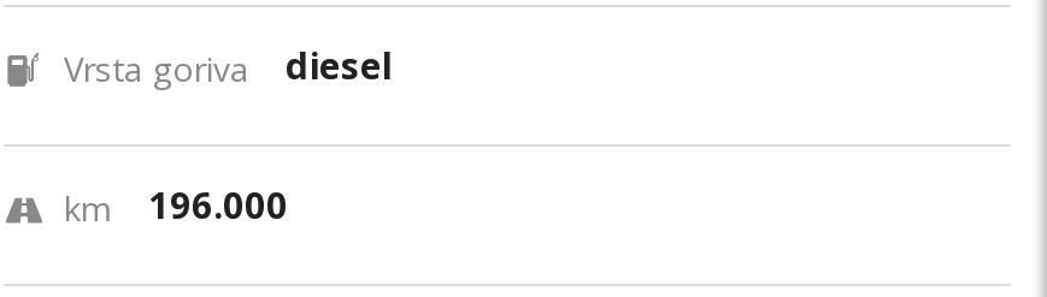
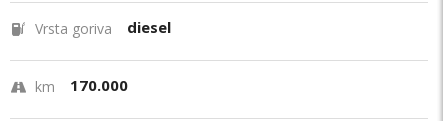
[64,180,288,231] km 196.000 -> [35,75,128,96] km 170.000

